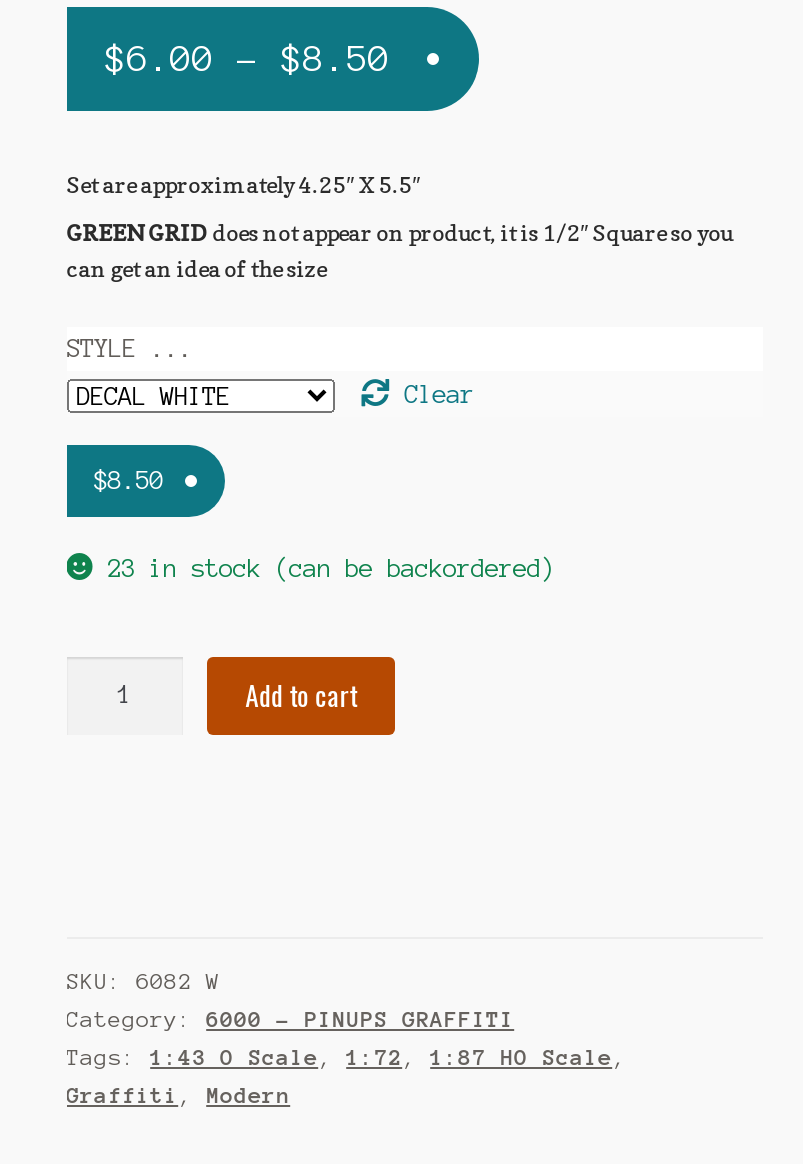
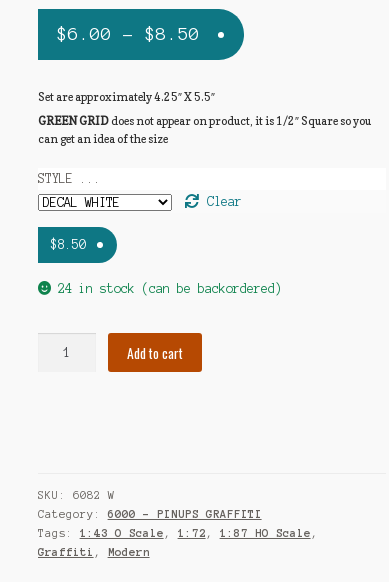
[107,554,555,580] 23 in stock (can be backordered) -> [58,282,282,295] 24 in stock (can be backordered)

